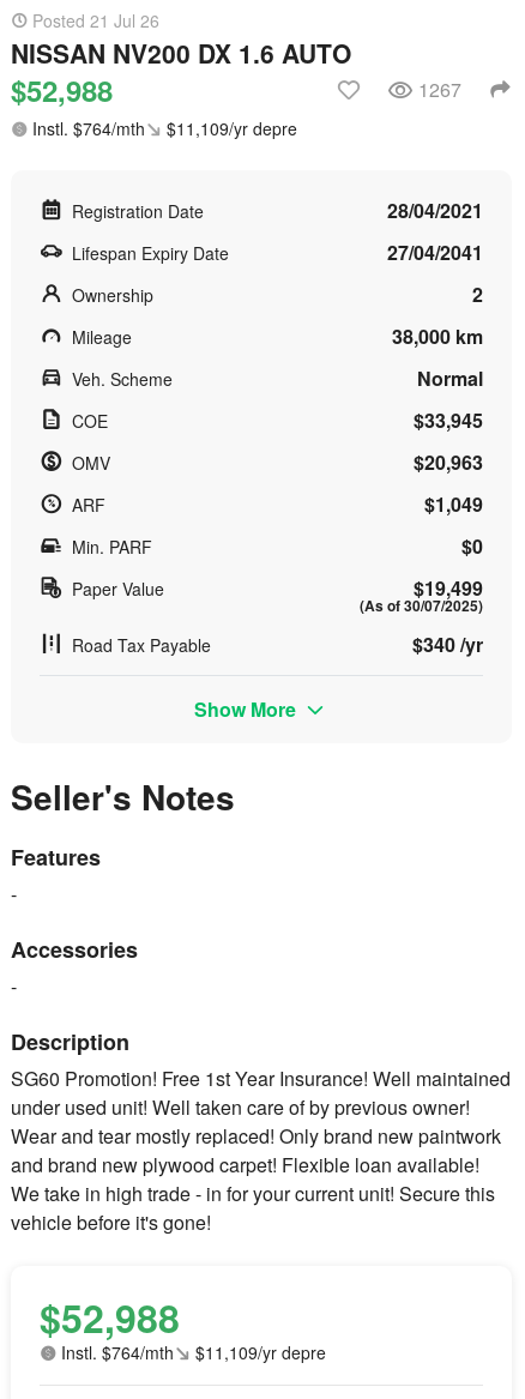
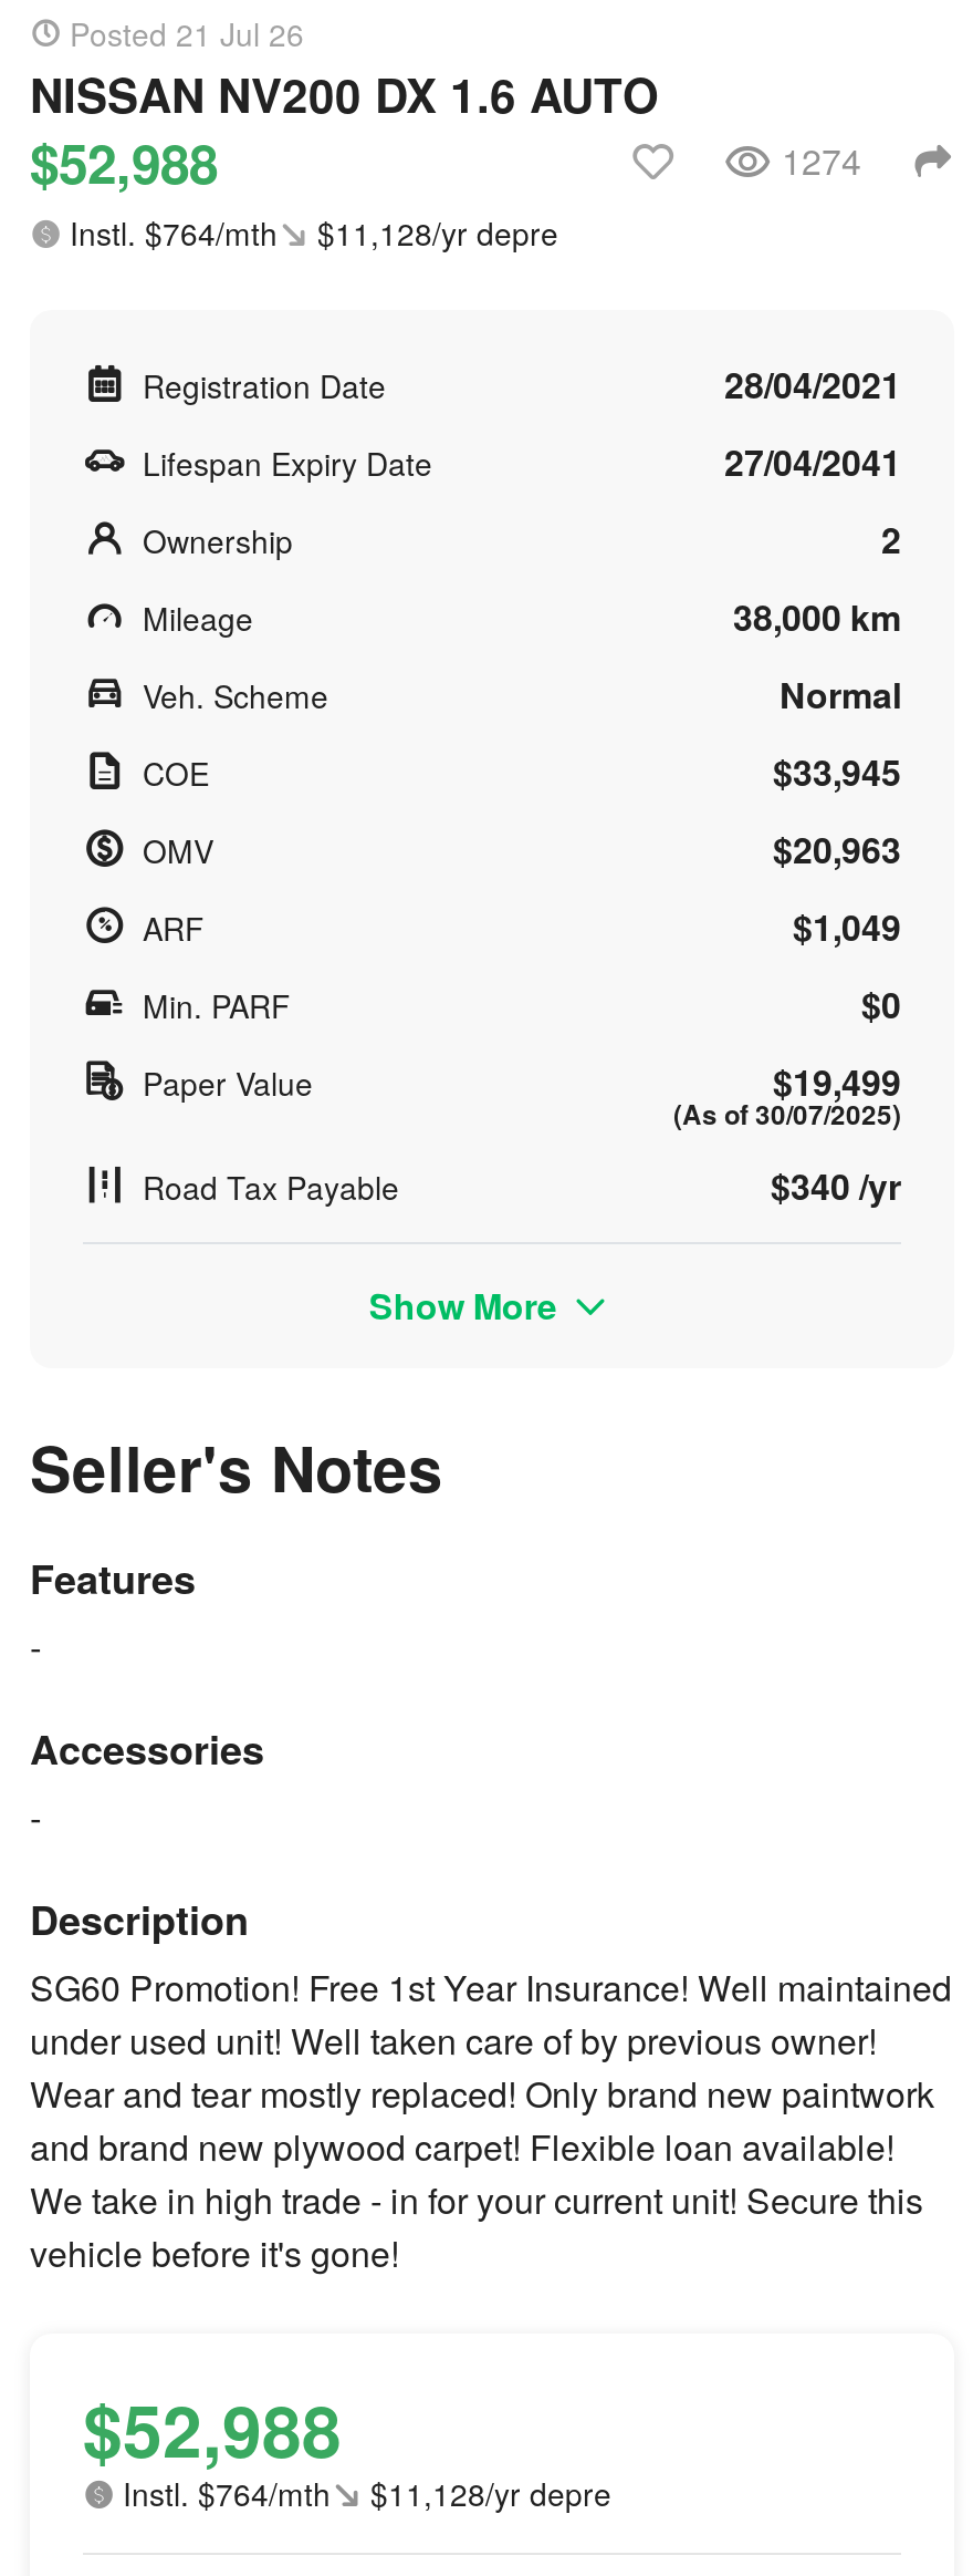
[418,75,461,103] 1267 -> [782,135,861,186] 1274
[32,116,297,140] Instl. $764/mth $11,109/yr depre -> [70,210,558,254] Instl. $764/mth $11,128/yr depre
[61,1340,326,1364] Instl. $764/mth $11,109/yr depre -> [123,2470,611,2515] Instl. $764/mth $11,128/yr depre

